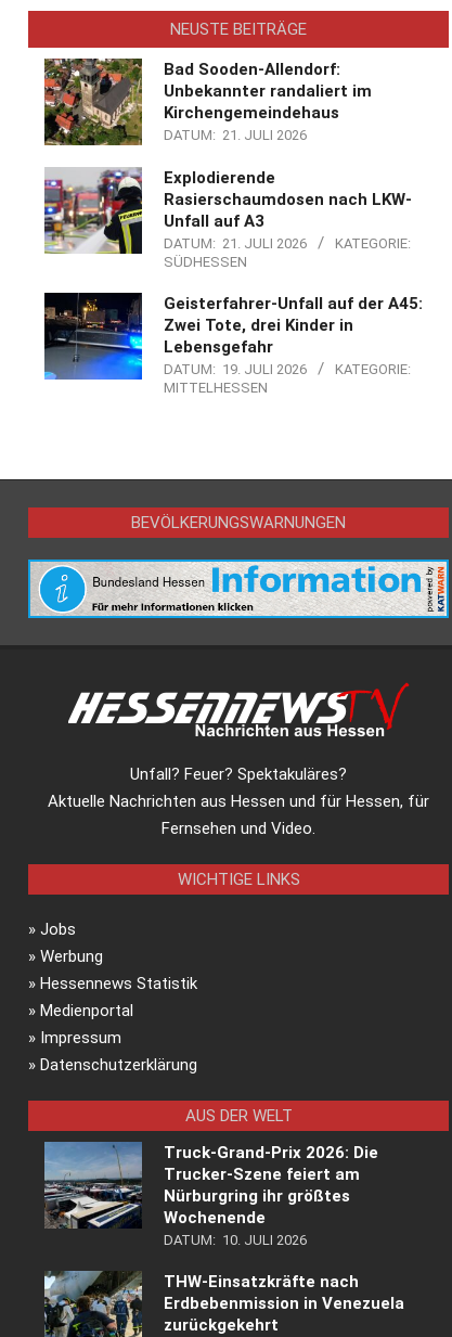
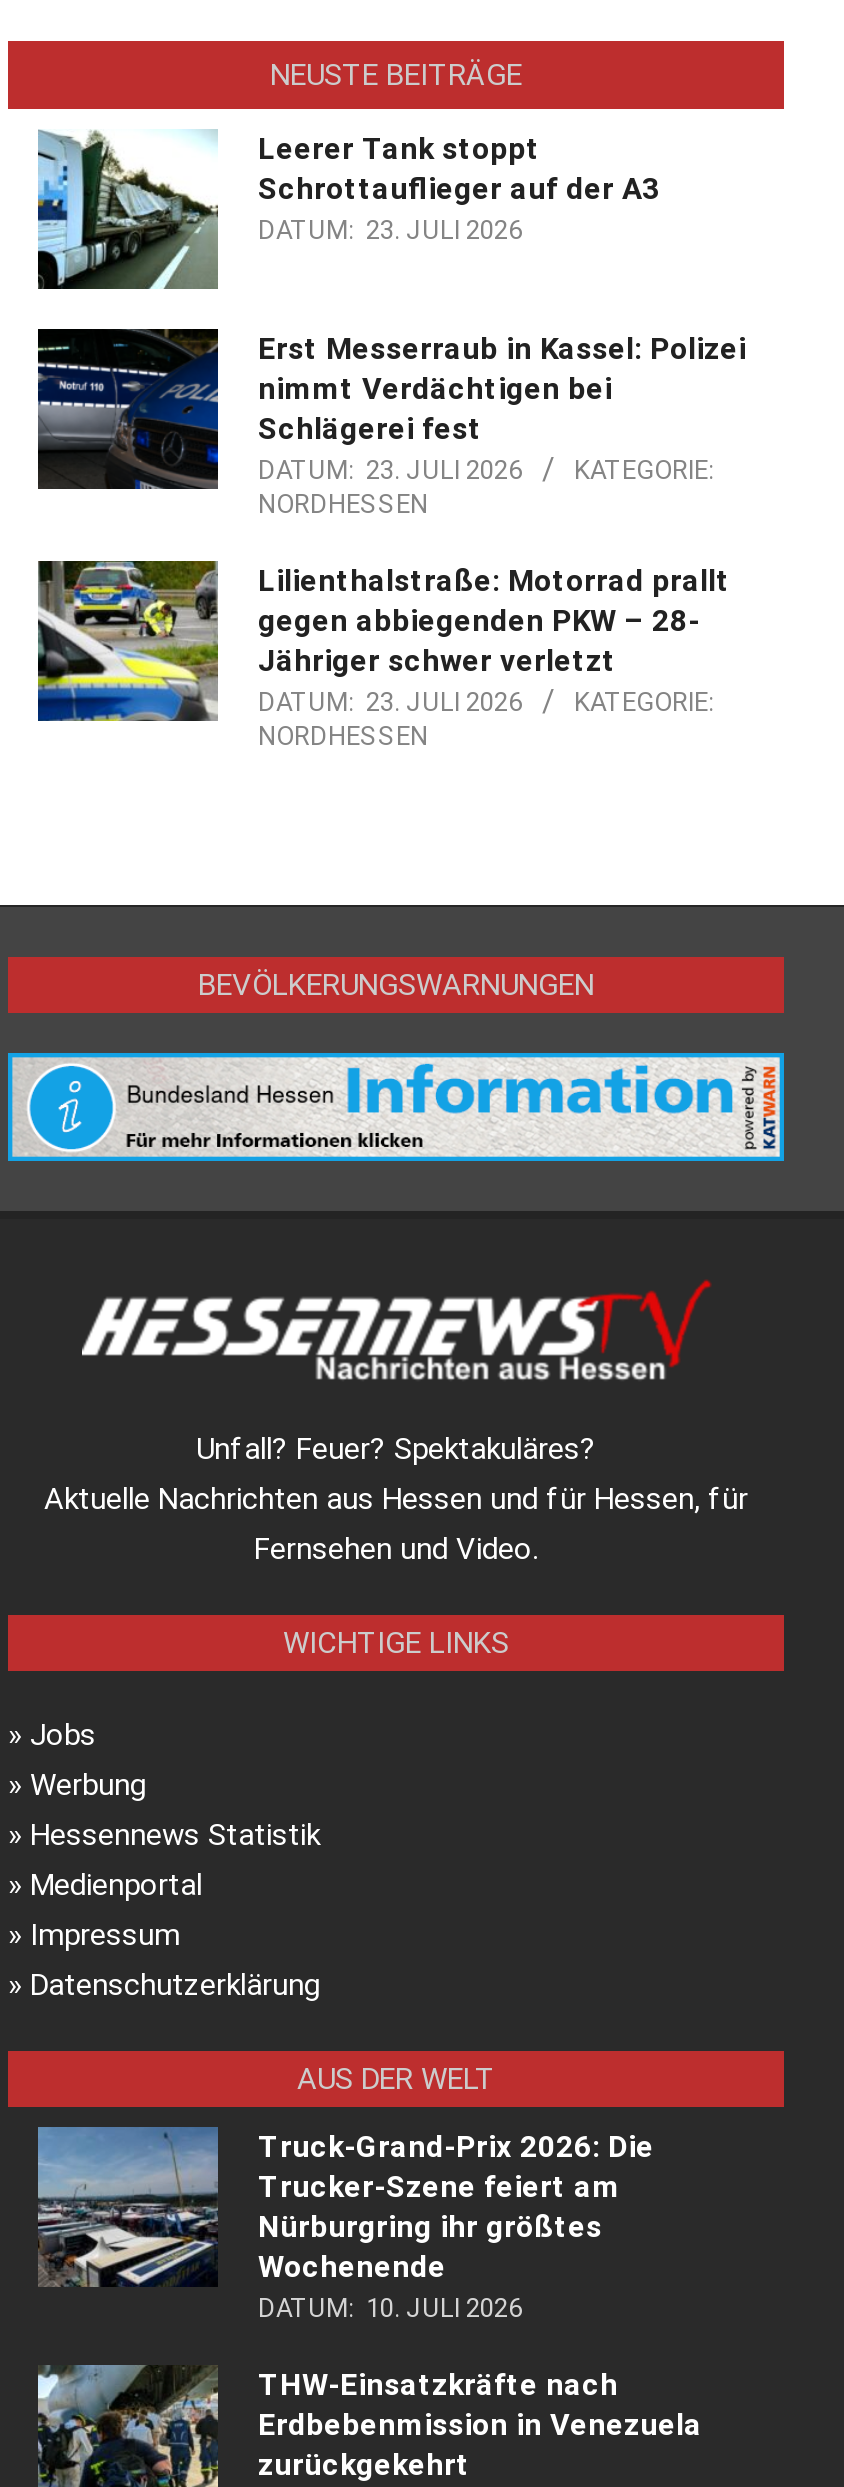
[43,57,372,146] [image] | Bad Sooden-Allendorf: | Unbekannter randaliert im | Kirchengemeindehaus | DATUM: 21. JULI 2026 -> [36,129,660,291] [image] | Leerer Tank stoppt | Schrottauflieger auf der A3 | DATUM: 23. JULI 2026
[43,167,412,255] [image] | Explodierende | Rasierschaumdosen nach LKW- | Unfall auf A3 | DATUM: 21. JULI 2026 -> [36,327,746,491] [image] | Erst Messerraub in Kassel: Polizei | nimmt Verdächtigen bei | Schlägerei fest | DATUM: 23. JULI 2026
[164,254,247,270] SÜDHESSEN -> [258,489,428,519] NORDHESSEN
[43,292,423,381] [image] | Geisterfahrer-Unfall auf der A45: | Zwei Tote, drei Kinder in | Lebensgefahr | DATUM: 19. JULI 2026 -> [36,559,730,723] [image] | Lilienthalstraße: Motorrad prallt | gegen abbiegenden PKW – 28- | Jähriger schwer verletzt | DATUM: 23. JULI 2026
[164,379,268,396] MITTELHESSEN -> [258,721,428,751] NORDHESSEN

